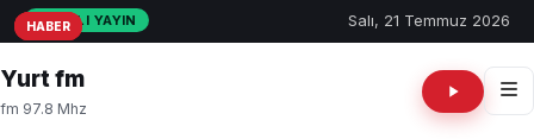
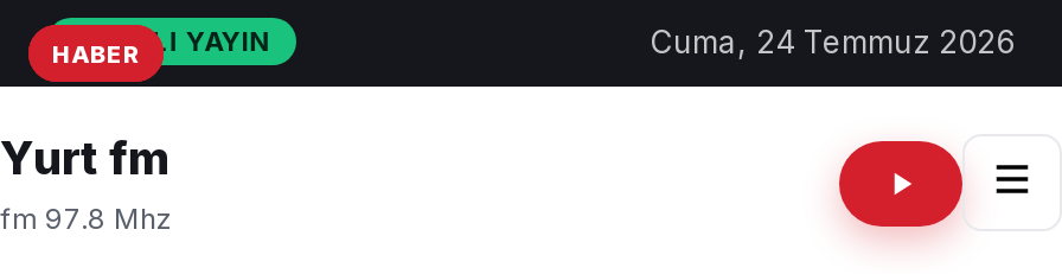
[348,11,510,30] Salı, 21 Temmuz 2026 -> [650,23,1015,60] Cuma, 24 Temmuz 2026

